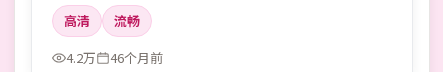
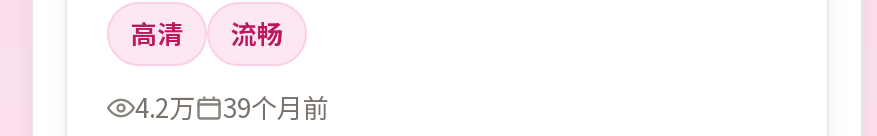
[66,48,163,67] 4.2万 46个月前 -> [135,88,329,126] 4.2万 39个月前

